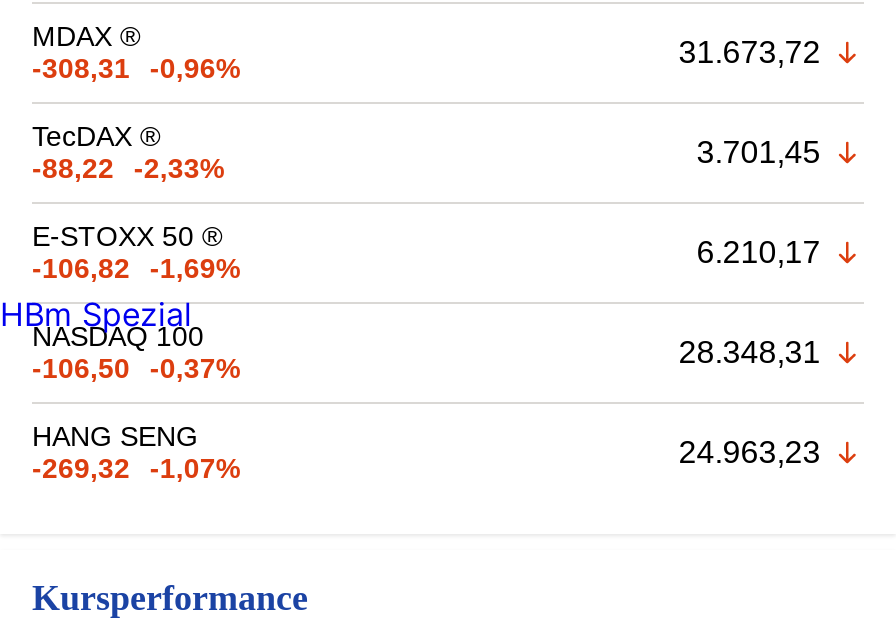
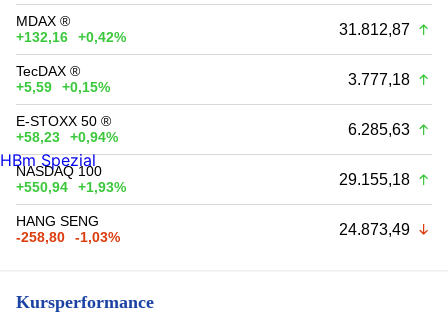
[679,36,821,70] 31.673,72 -> [339,21,410,38] 31.812,87
[32,52,130,84] -308,31 -> [16,29,68,45] +132,16
[150,52,240,84] -0,96% -> [78,29,126,45] +0,42%
[697,136,821,170] 3.701,45 -> [348,71,410,88] 3.777,18
[32,152,114,184] -88,22 -> [16,79,52,95] +5,59
[134,152,224,184] -2,33% -> [62,79,110,95] +0,15%
[697,236,821,270] 6.210,17 -> [348,121,410,138] 6.285,63
[32,252,130,284] -106,82 -> [16,129,60,145] +58,23
[150,252,240,284] -1,69% -> [70,129,118,145] +0,94%
[679,336,821,370] 28.348,31 -> [339,171,410,188] 29.155,18
[32,352,130,384] -106,50 -> [16,179,68,195] +550,94
[150,352,240,384] -0,37% -> [78,179,126,195] +1,93%
[679,436,821,470] 24.963,23 -> [339,221,410,238] 24.873,49
[32,452,130,484] -269,32 -> [16,229,65,245] -258,80
[150,452,240,484] -1,07% -> [75,229,120,245] -1,03%

